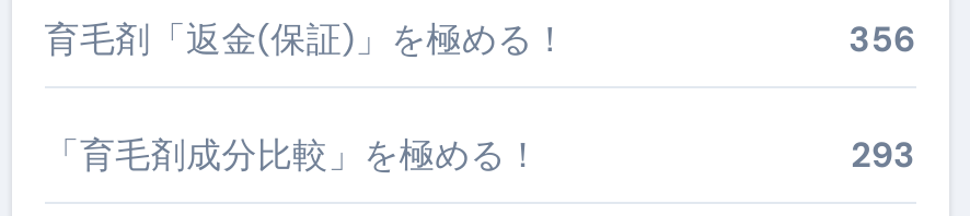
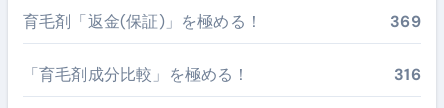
[849,15,916,61] 356 -> [390,10,421,31] 369
[851,131,916,177] 293 -> [394,63,421,84] 316

